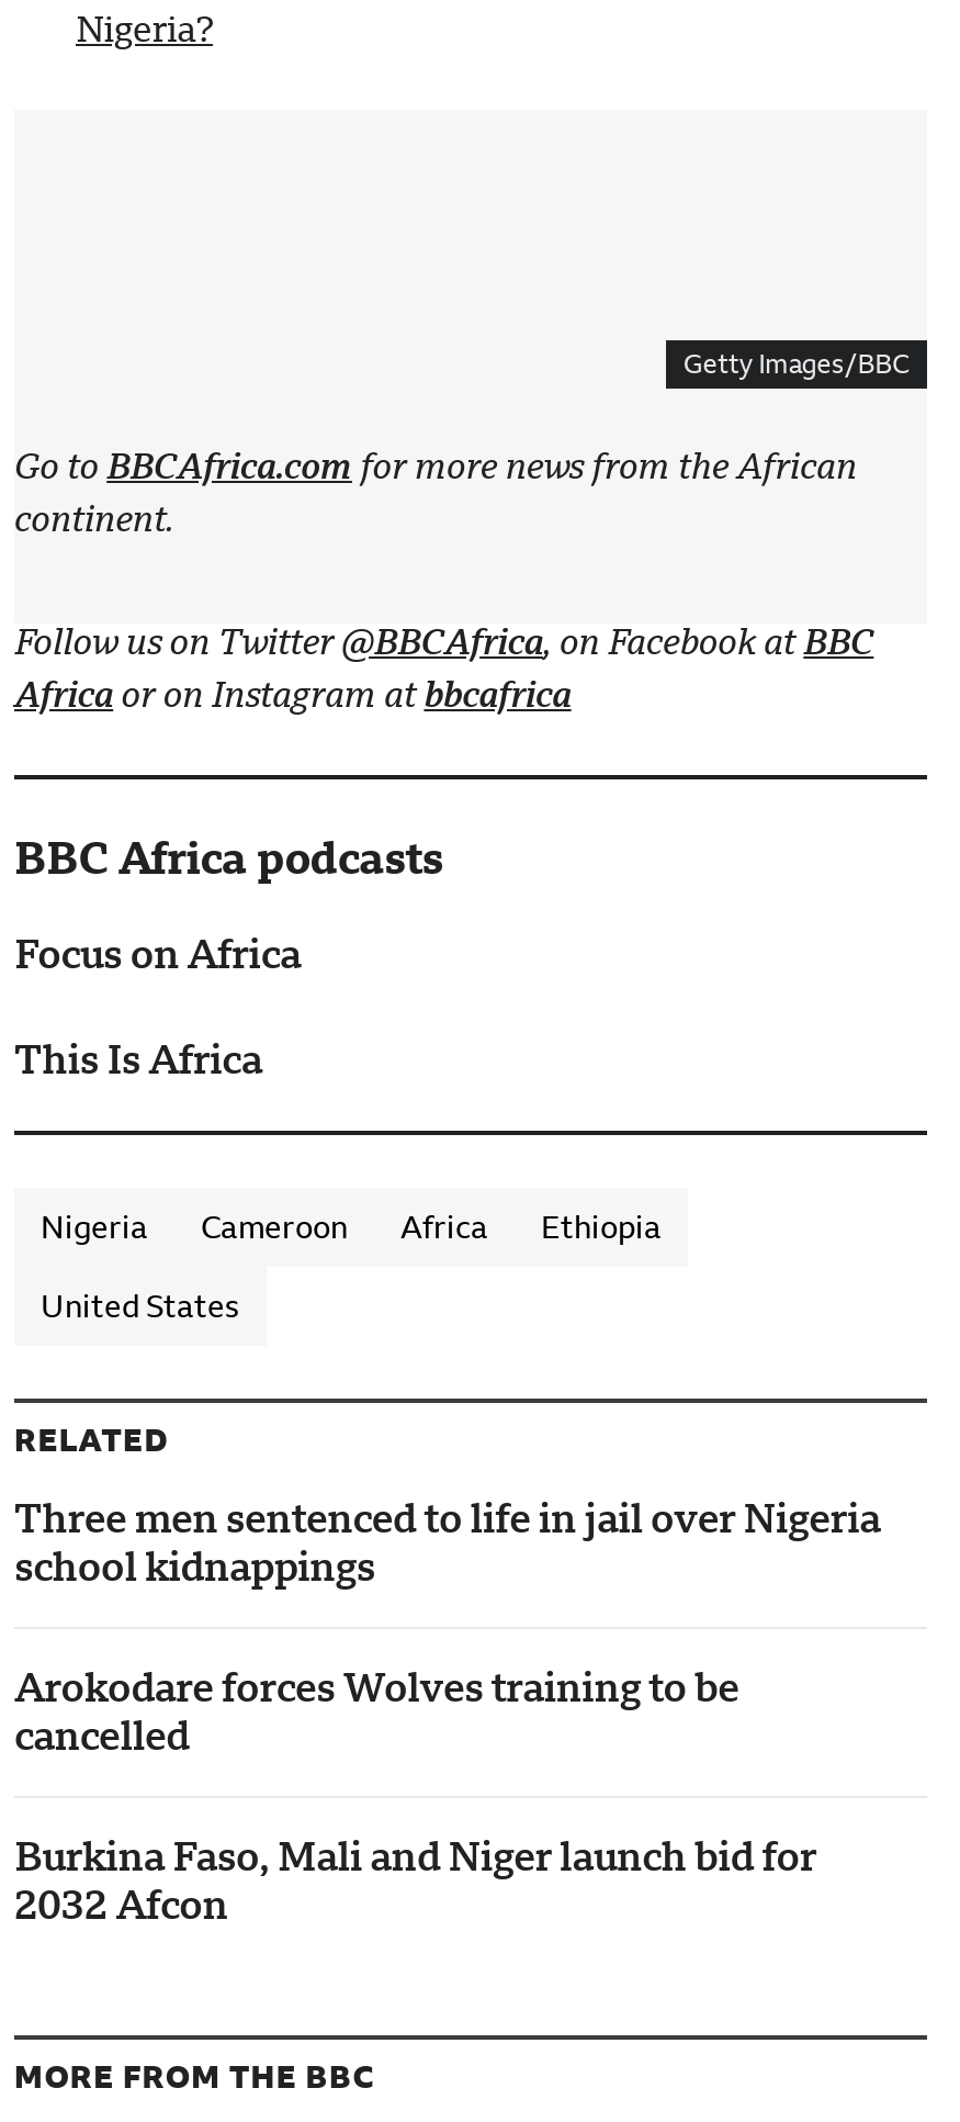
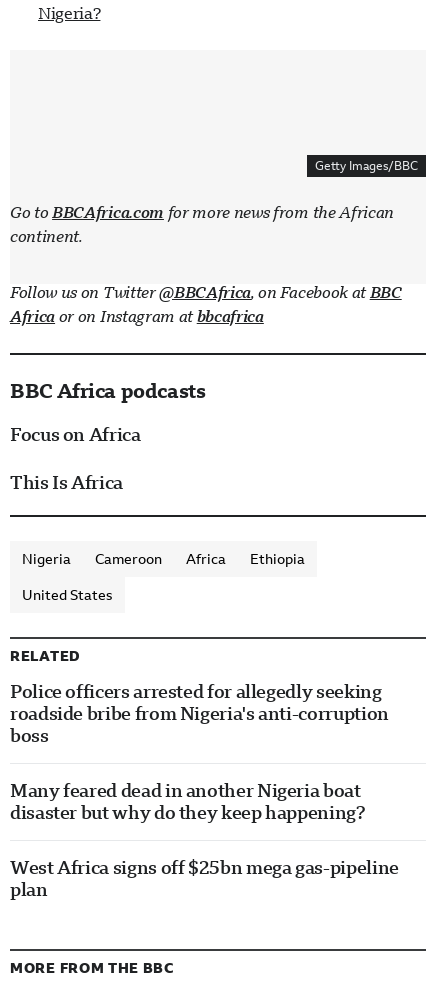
[14,1496,880,1590] Three men sentenced to life in jail over Nigeria | school kidnappings -> [10,681,389,746] Police officers arrested for allegedly seeking | roadside bribe from Nigeria's anti-corruption | boss
[14,1665,739,1759] Arokodare forces Wolves training to be | cancelled -> [10,780,366,823] Many feared dead in another Nigeria boat | disaster but why do they keep happening?
[14,1834,816,1928] Burkina Faso, Mali and Niger launch bid for | 2032 Afcon -> [10,857,399,900] West Africa signs off $25bn mega gas-pipeline | plan

